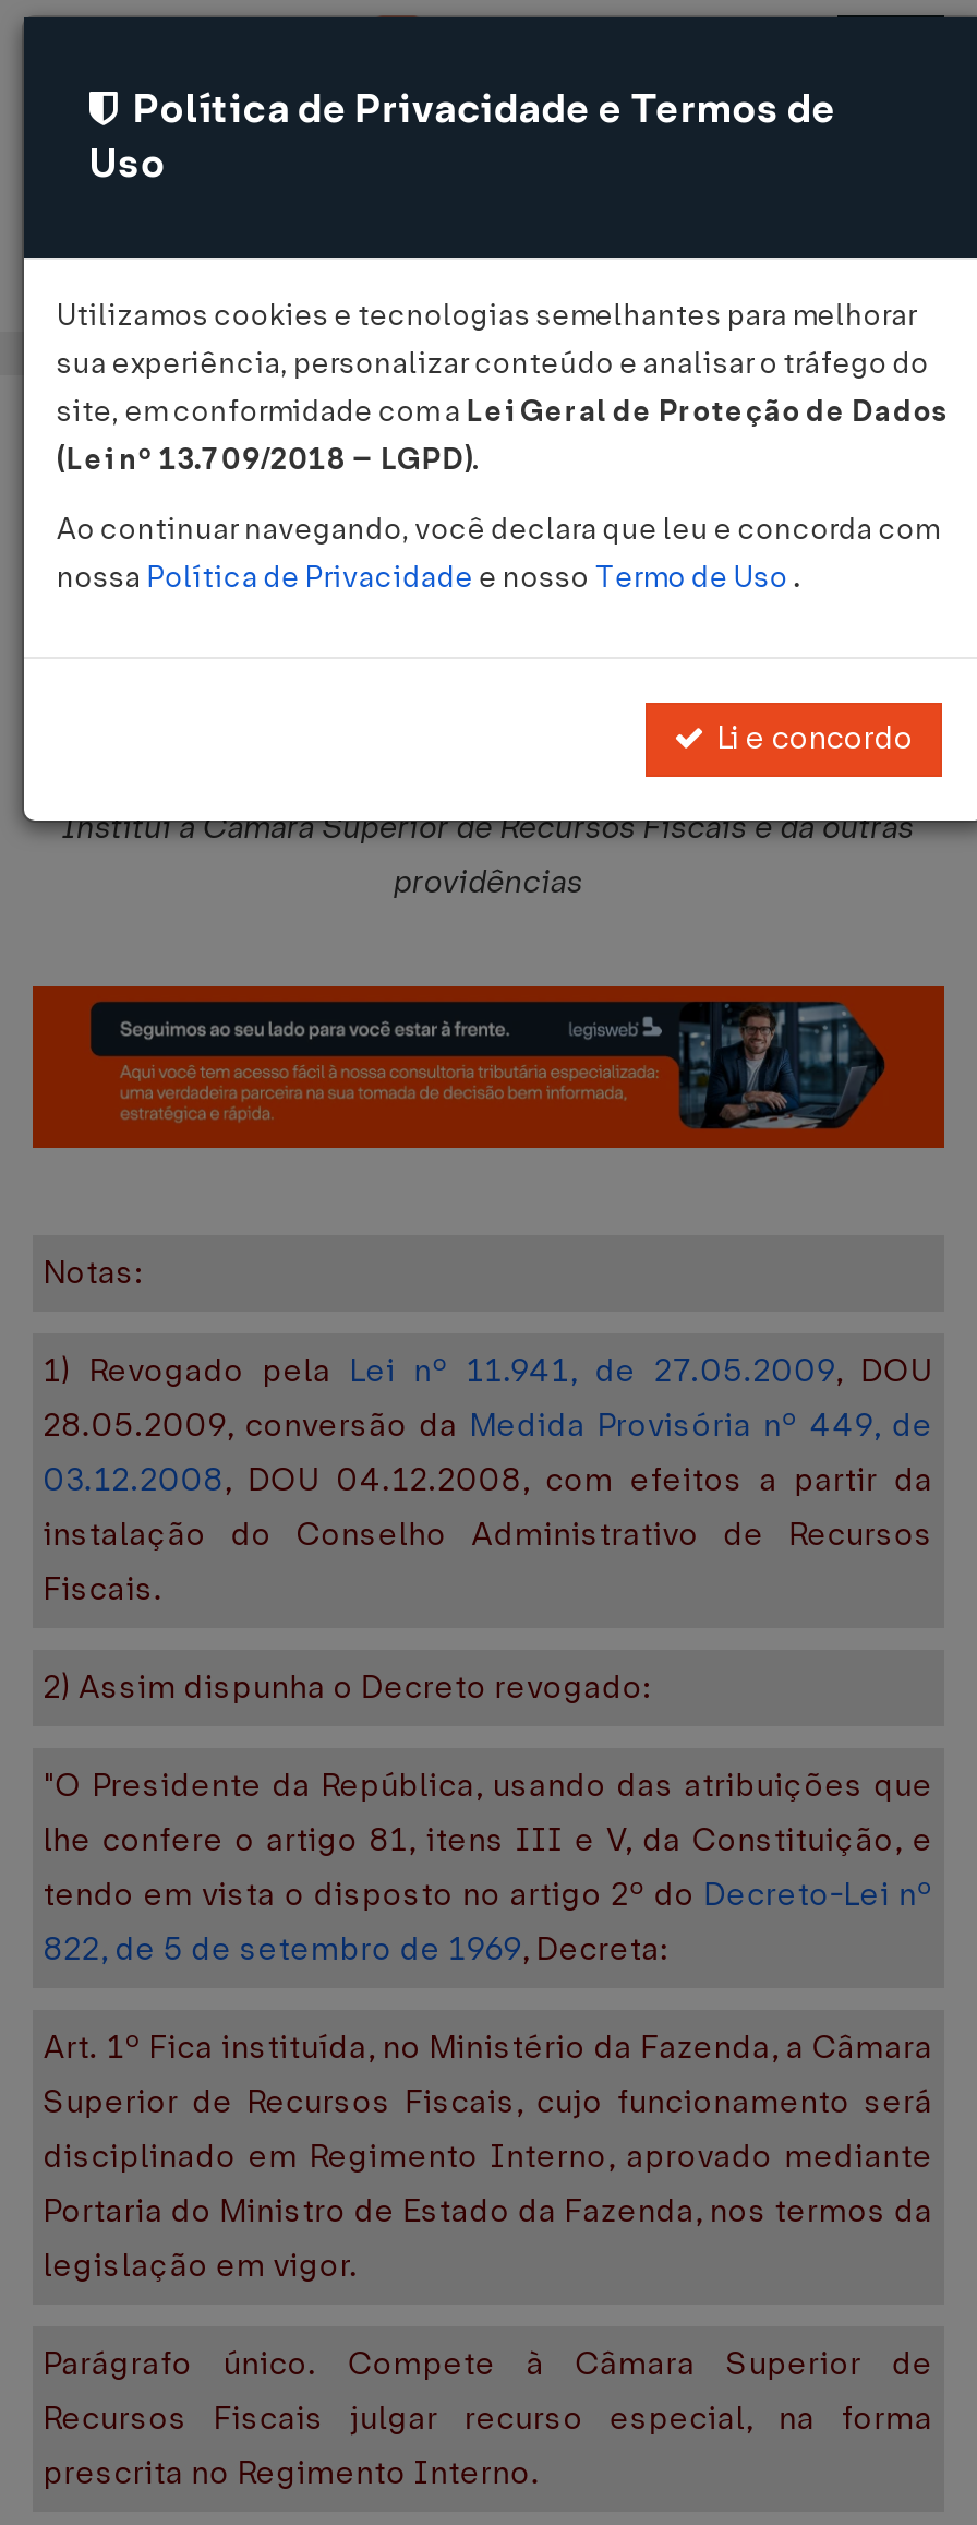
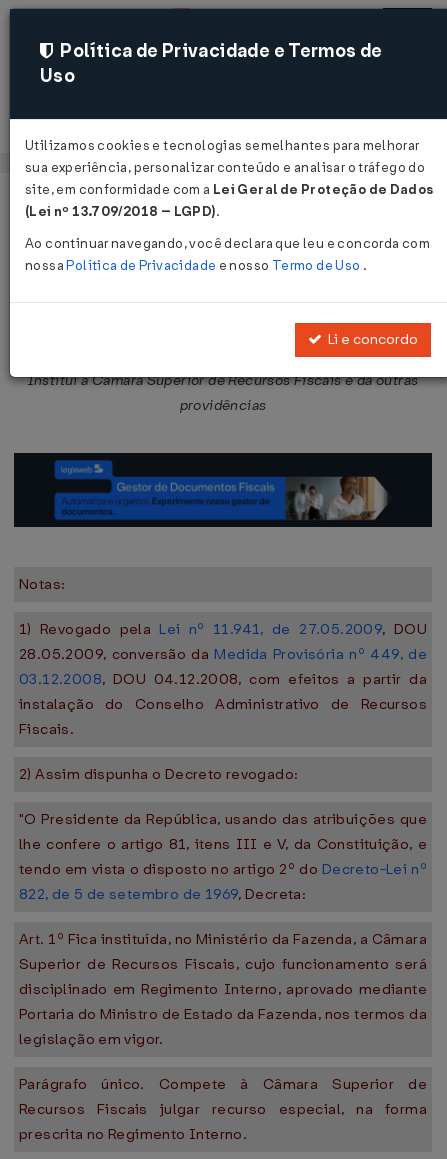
[31,984,946,1150] [image] -> [13,452,433,528] [image]

